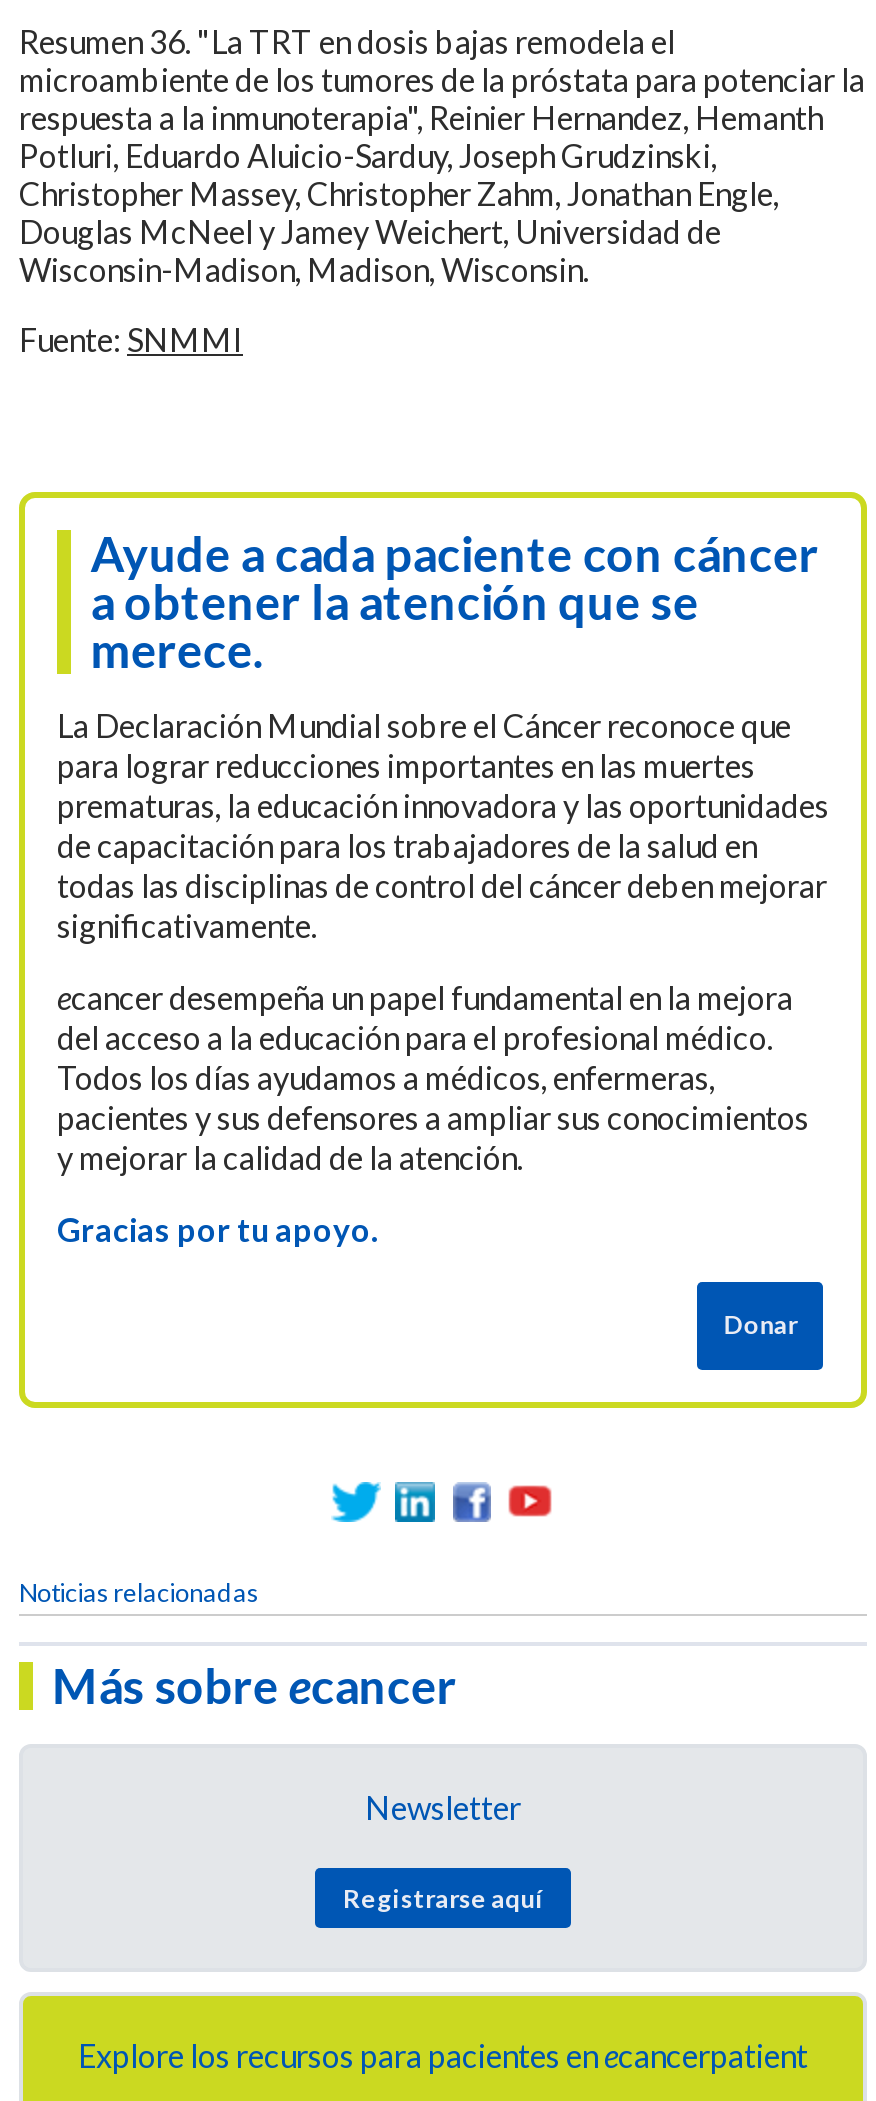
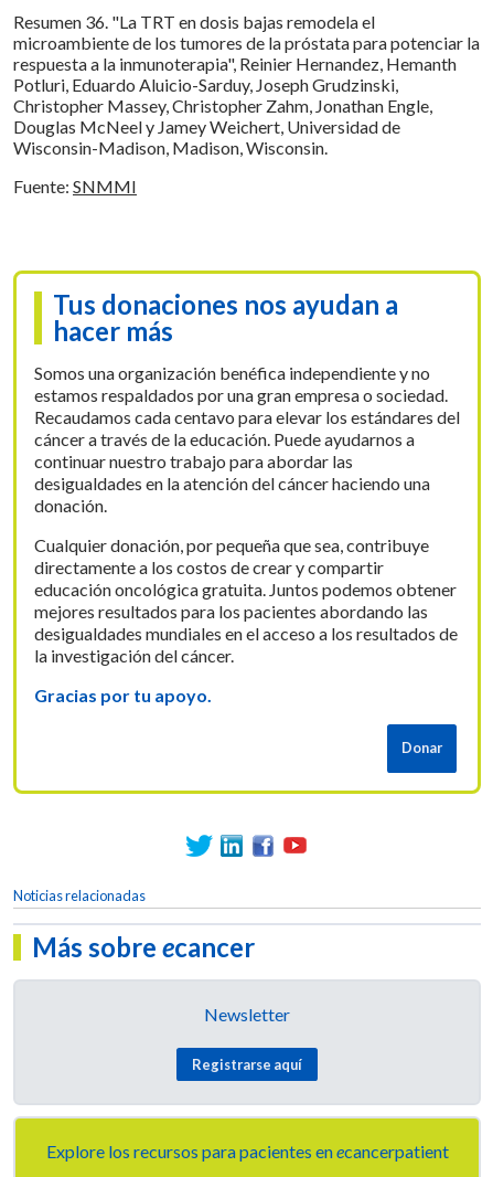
[91,523,819,677] Ayude a cada paciente con cáncer | a obtener la atención que se | merece. -> [53,288,398,346] Tus donaciones nos ayudan a | hacer más
[57,705,829,943] La Declaración Mundial sobre el Cáncer reconoce que | para lograr reducciones importantes en las muertes | prematuras, la educación innovadora y las oportunidades | de capacitación para los trabajadores de la salud en | todas las disciplinas de control del cáncer deben mejorar | significativamente. -> [34,362,460,515] Somos una organización benéfica independiente y no | estamos respaldados por una gran empresa o sociedad. | Recaudamos cada centavo para elevar los estándares del | cáncer a través de la educación. Puede ayudarnos a | continuar nuestro trabajo para abordar las | desigualdades en la atención del cáncer haciendo una | donación.
[57,977,809,1175] ecancer desempeña un papel fundamental en la mejora | del acceso a la educación para el profesional médico. | Todos los días ayudamos a médicos, enfermeras, | pacientes y sus defensores a ampliar sus conocimientos | y mejorar la calidad de la atención. -> [34,534,458,665] Cualquier donación, por pequeña que sea, contribuye | directamente a los costos de crear y compartir | educación oncológica gratuita. Juntos podemos obtener | mejores resultados para los pacientes abordando las | desigualdades mundiales en el acceso a los resultados de | la investigación del cáncer.

